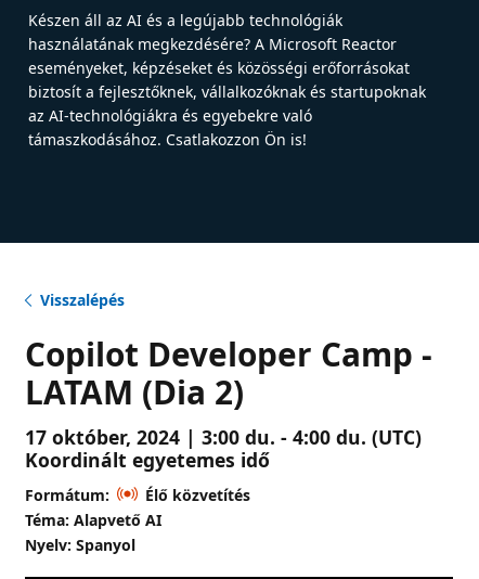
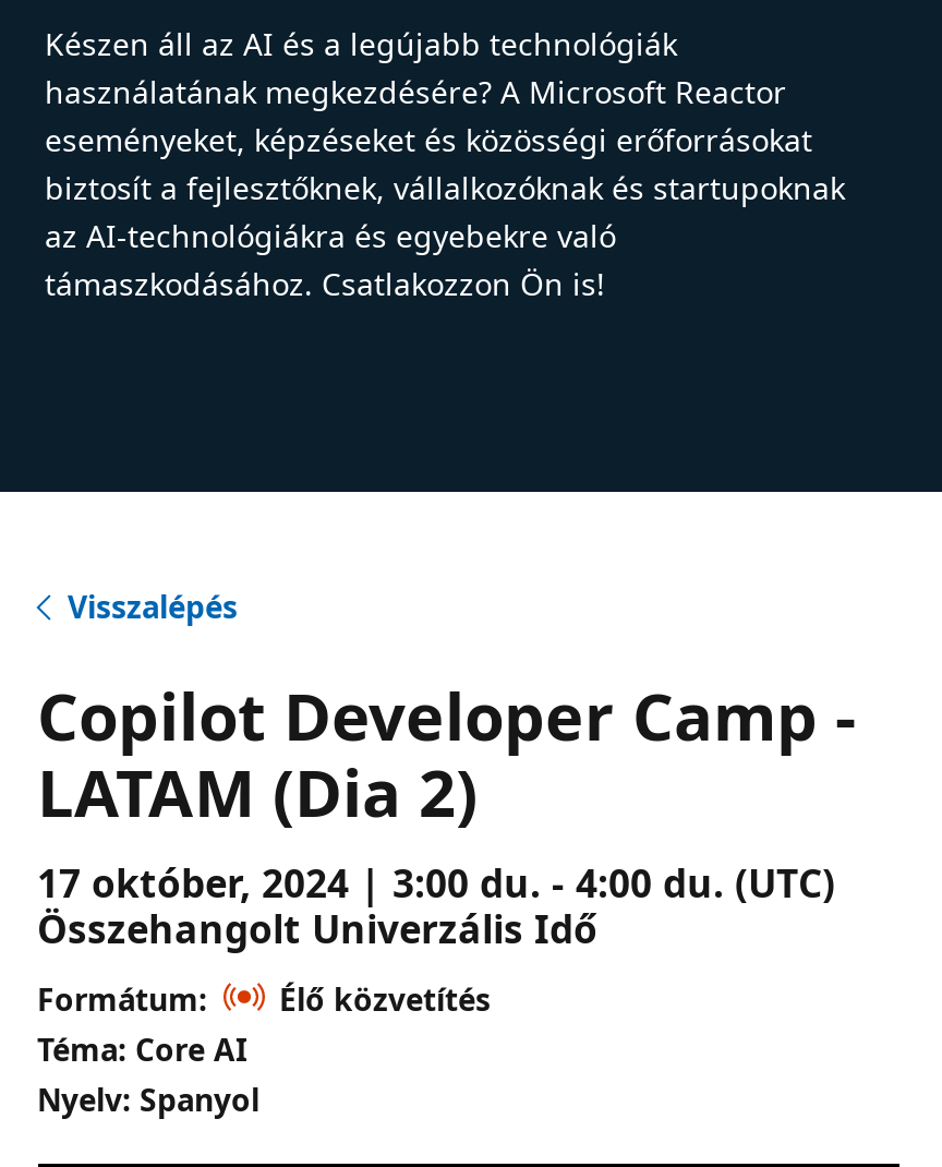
[24,447,269,473] Koordinált egyetemes idő -> [37,902,597,954] Összehangolt Univerzális Idő
[24,510,161,530] Téma: Alapvető AI -> [37,1028,246,1070] Téma: Core AI

